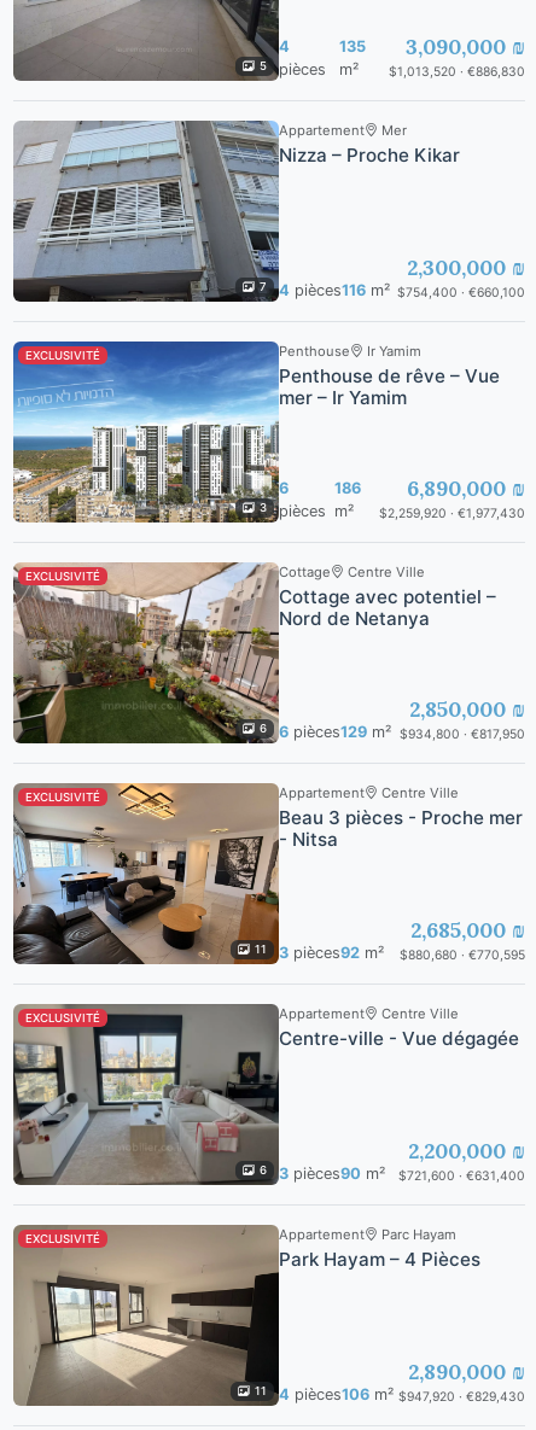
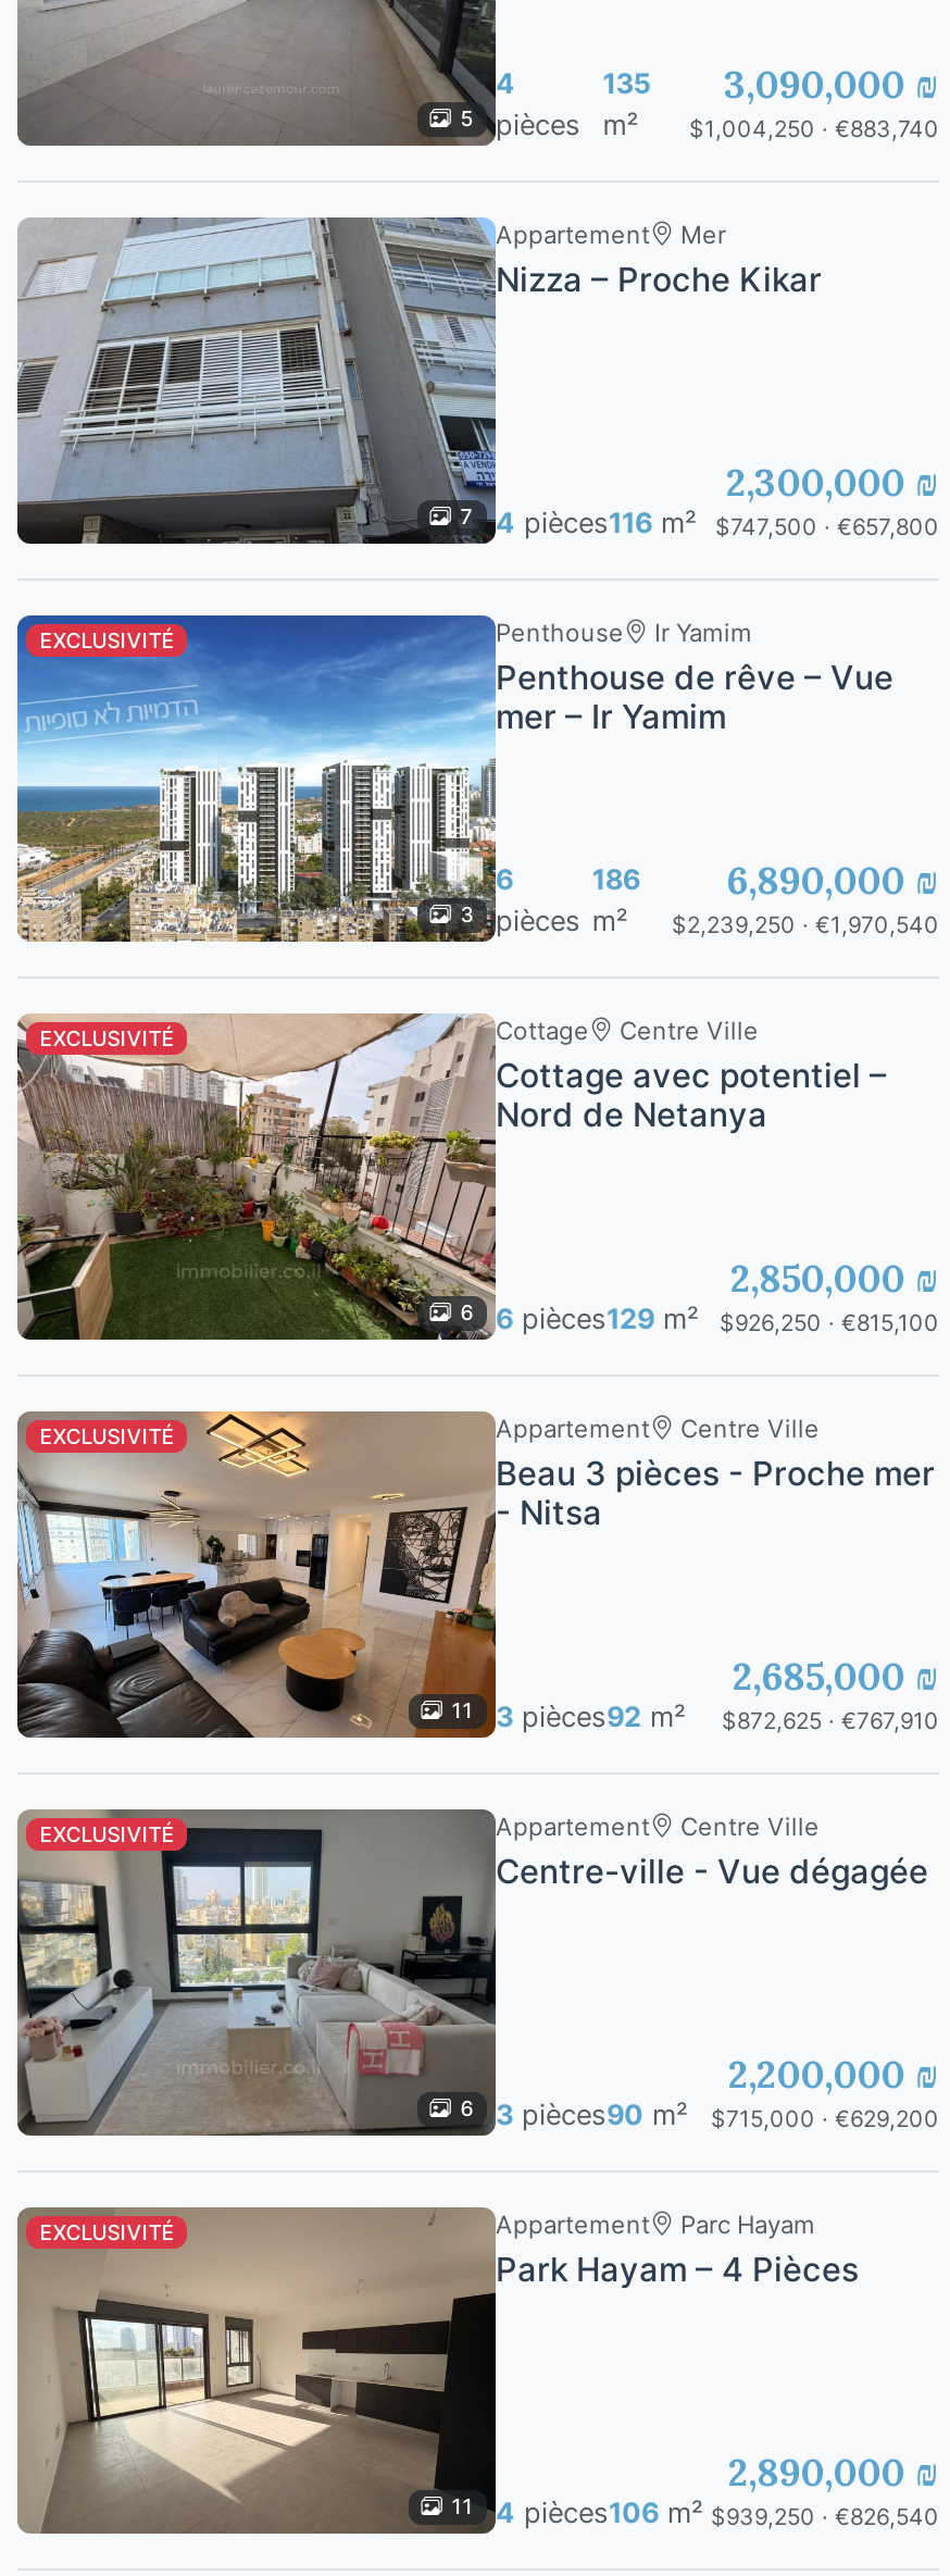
[259,59,525,79] 5 pièces m² $1,013,520 · €886,830 -> [460,107,939,143] 5 pièces m² $1,004,250 · €883,740
[259,280,525,300] 7 4 pièces116 m² $754,400 · €660,100 -> [460,505,939,541] 7 4 pièces116 m² $747,500 · €657,800
[259,501,525,521] 3 pièces m² $2,259,920 · €1,977,430 -> [460,903,939,939] 3 pièces m² $2,239,250 · €1,970,540
[259,722,525,742] 6 6 pièces129 m² $934,800 · €817,950 -> [460,1301,939,1337] 6 6 pièces129 m² $926,250 · €815,100
[254,943,525,963] 11 3 pièces92 m² $880,680 · €770,595 -> [452,1699,939,1735] 11 3 pièces92 m² $872,625 · €767,910
[259,1164,525,1184] 6 3 pièces90 m² $721,600 · €631,400 -> [460,2097,939,2133] 6 3 pièces90 m² $715,000 · €629,200
[254,1384,525,1404] 11 4 pièces106 m² $947,920 · €829,430 -> [452,2495,939,2531] 11 4 pièces106 m² $939,250 · €826,540

